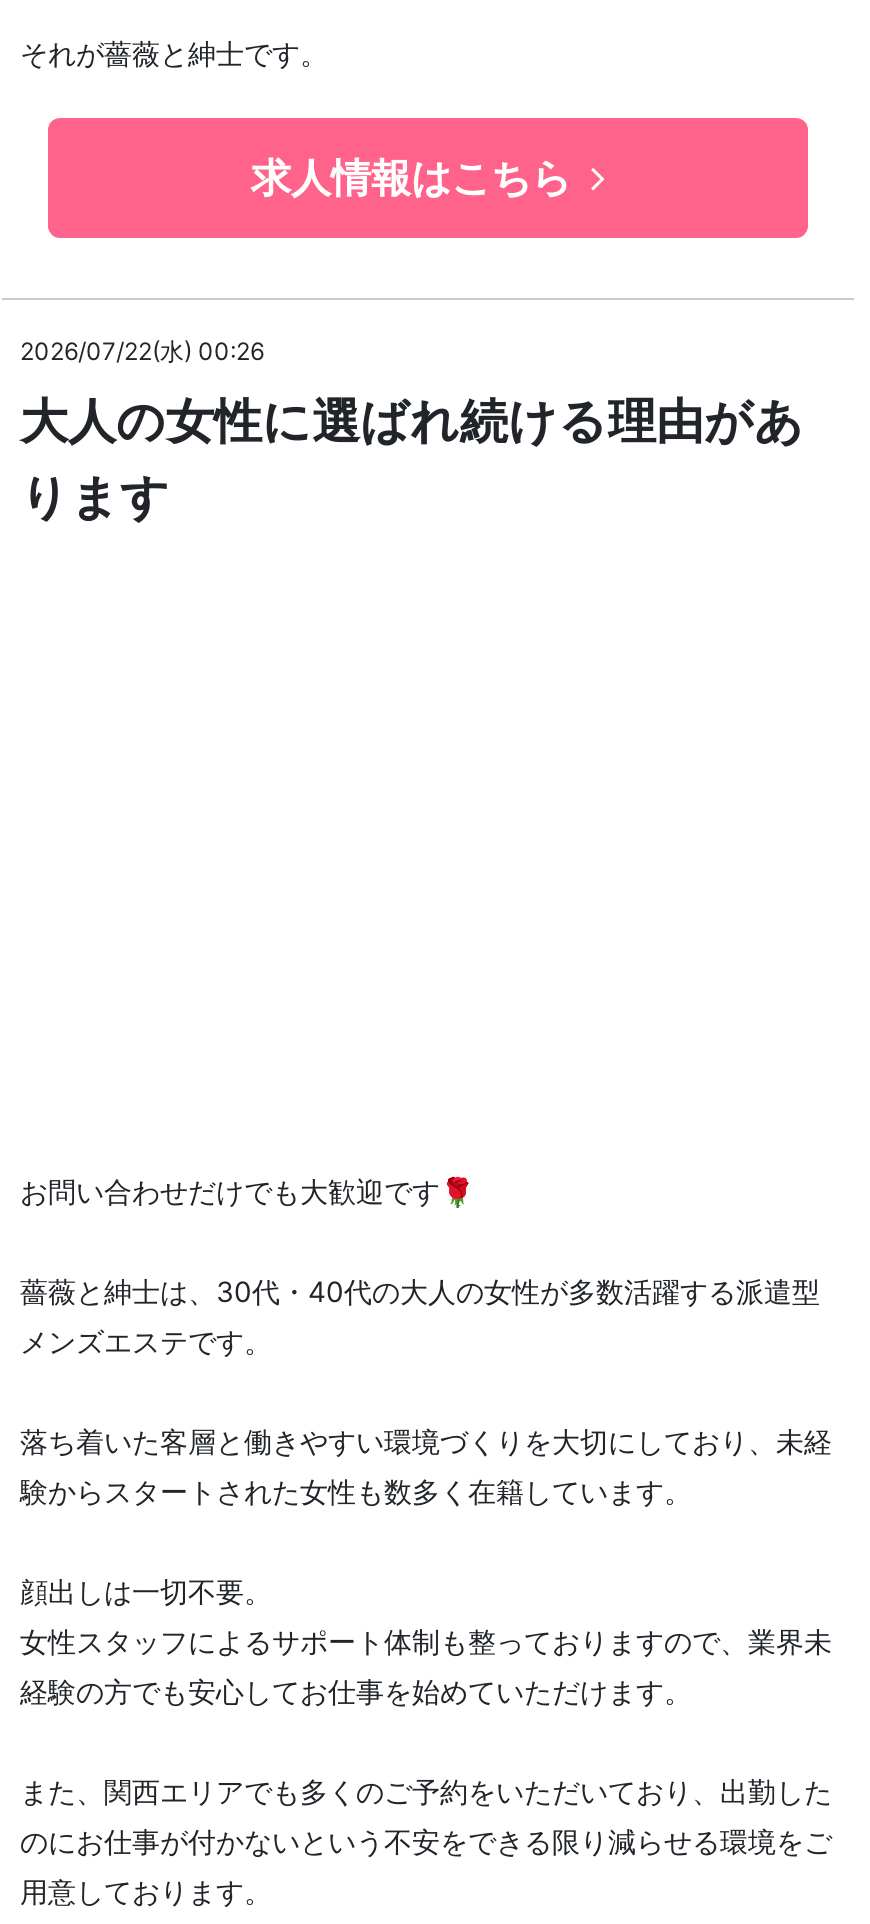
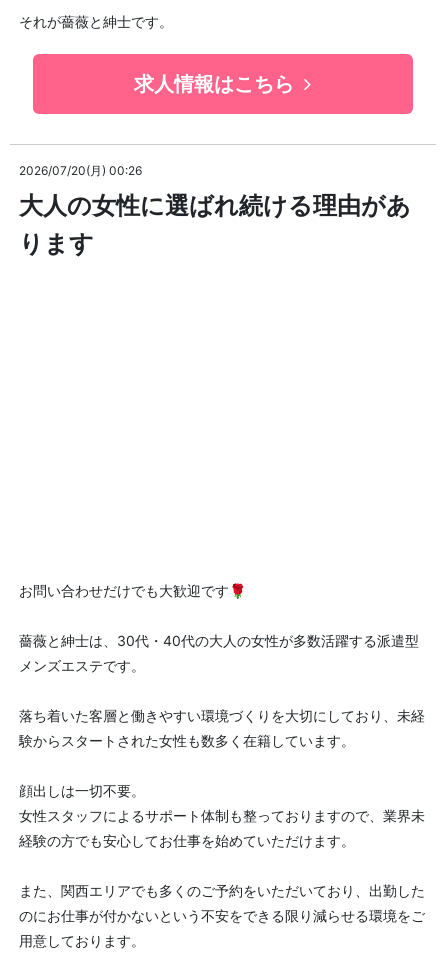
[20,335,264,365] 2026/07/22(水) 00:26 -> [19,162,142,177] 2026/07/20(月) 00:26

